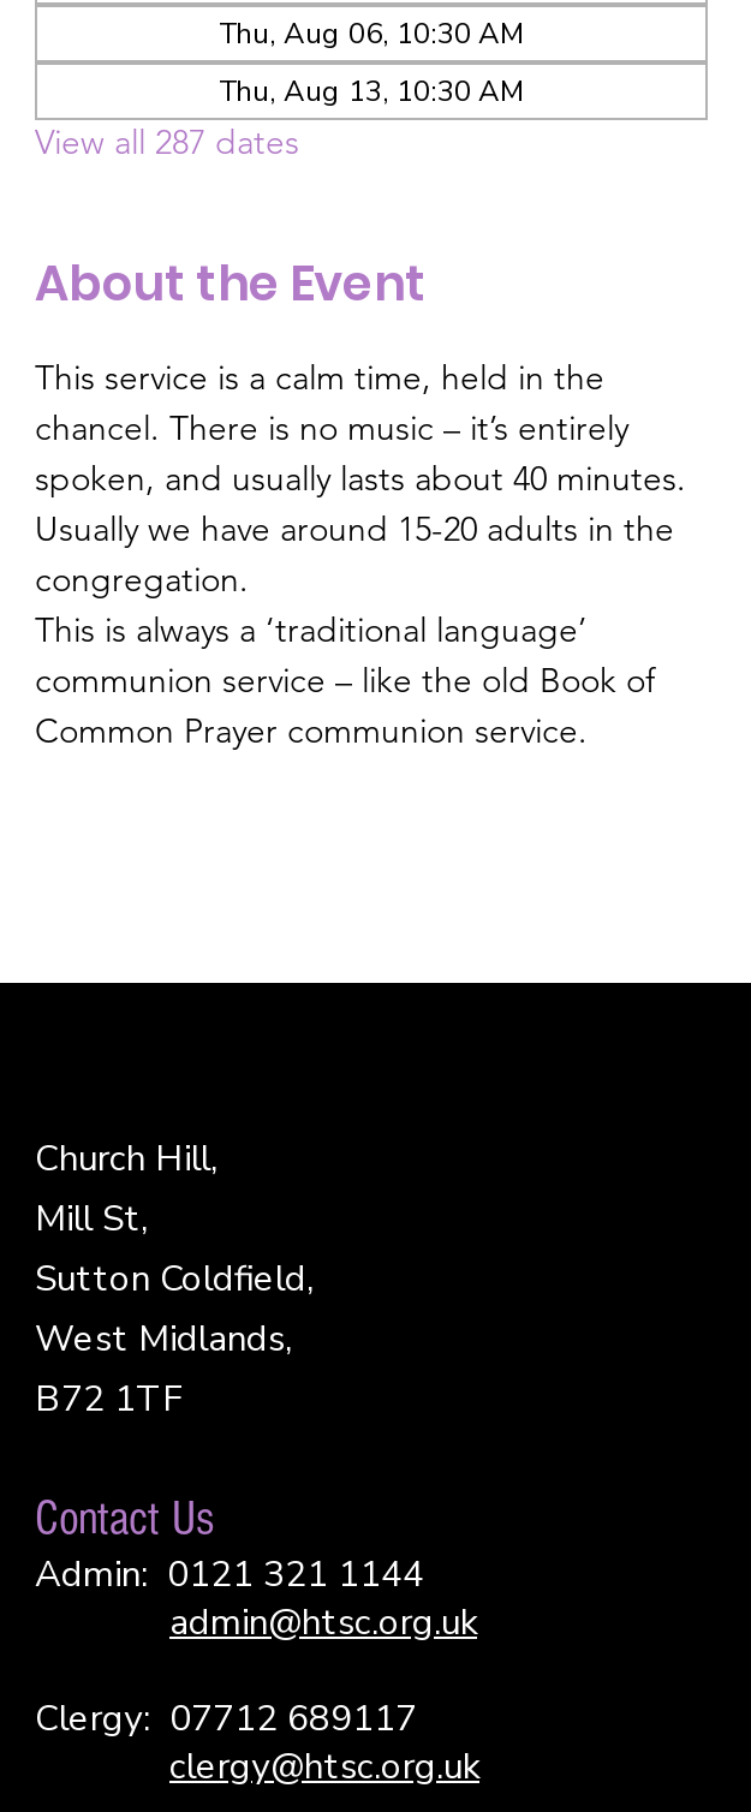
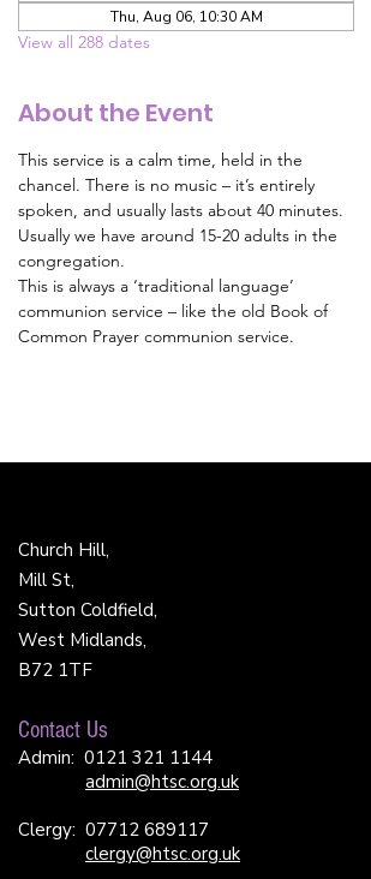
[35,72,524,163] Thu, Aug 13, 10:30 AM | View all 287 dates -> [18,31,150,53] View all 288 dates

